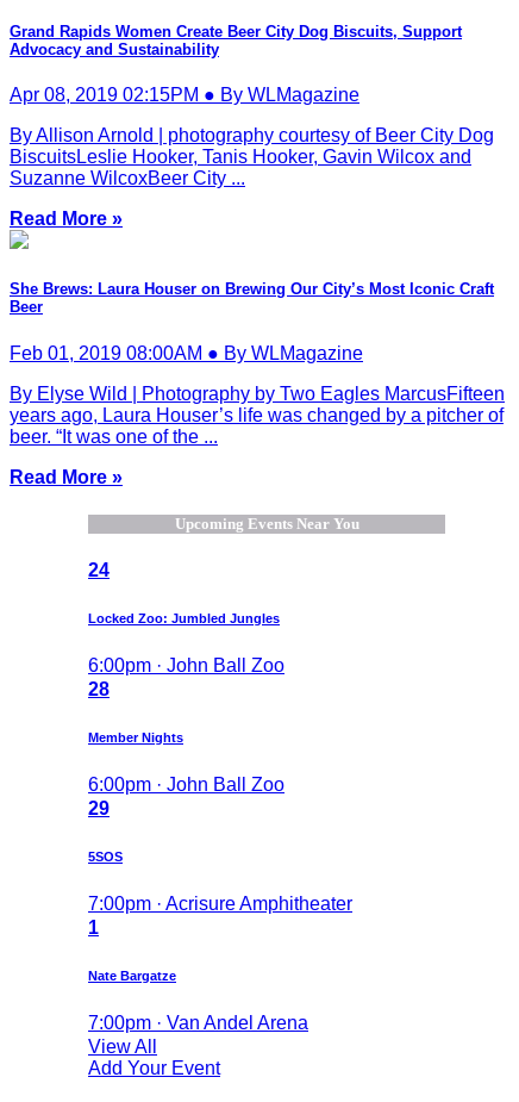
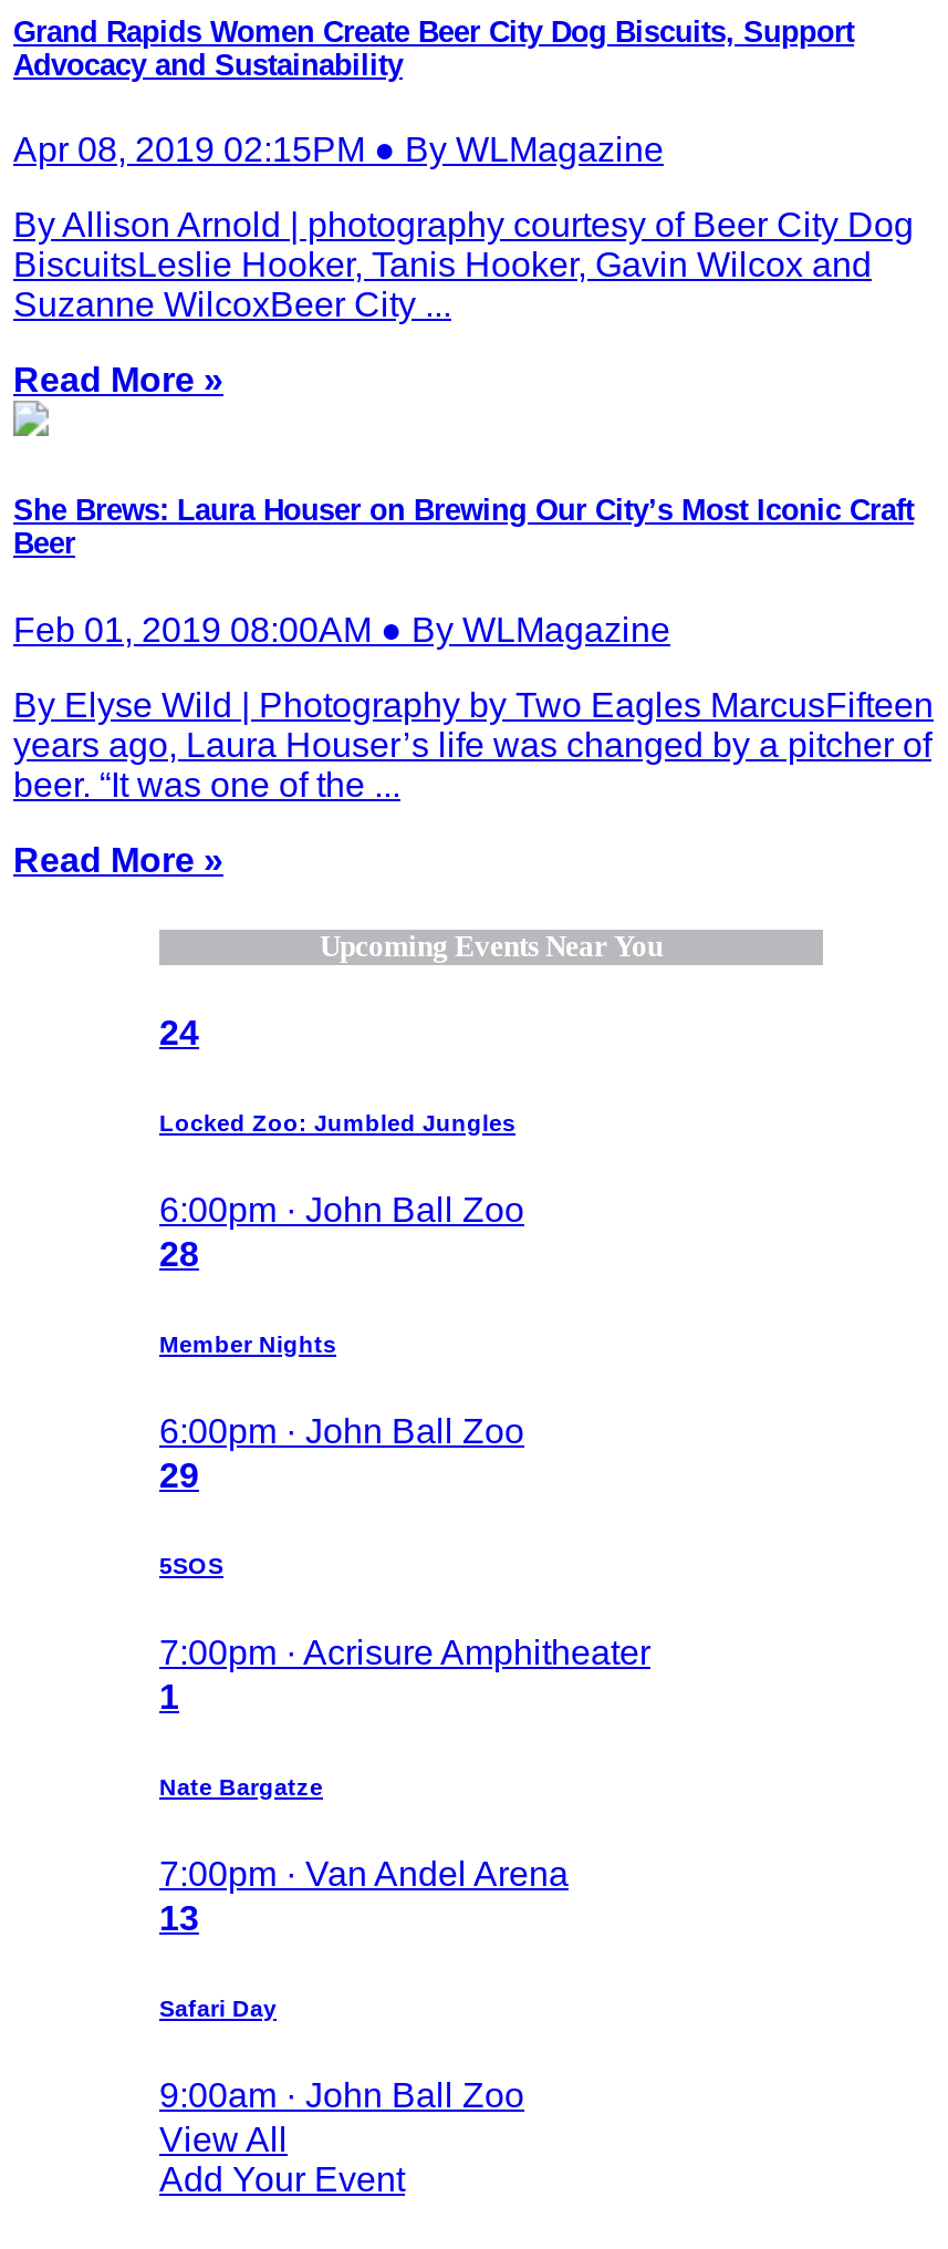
none -> [159,1898,524,2113] 13 | Safari Day | 9:00am · John Ball Zoo

